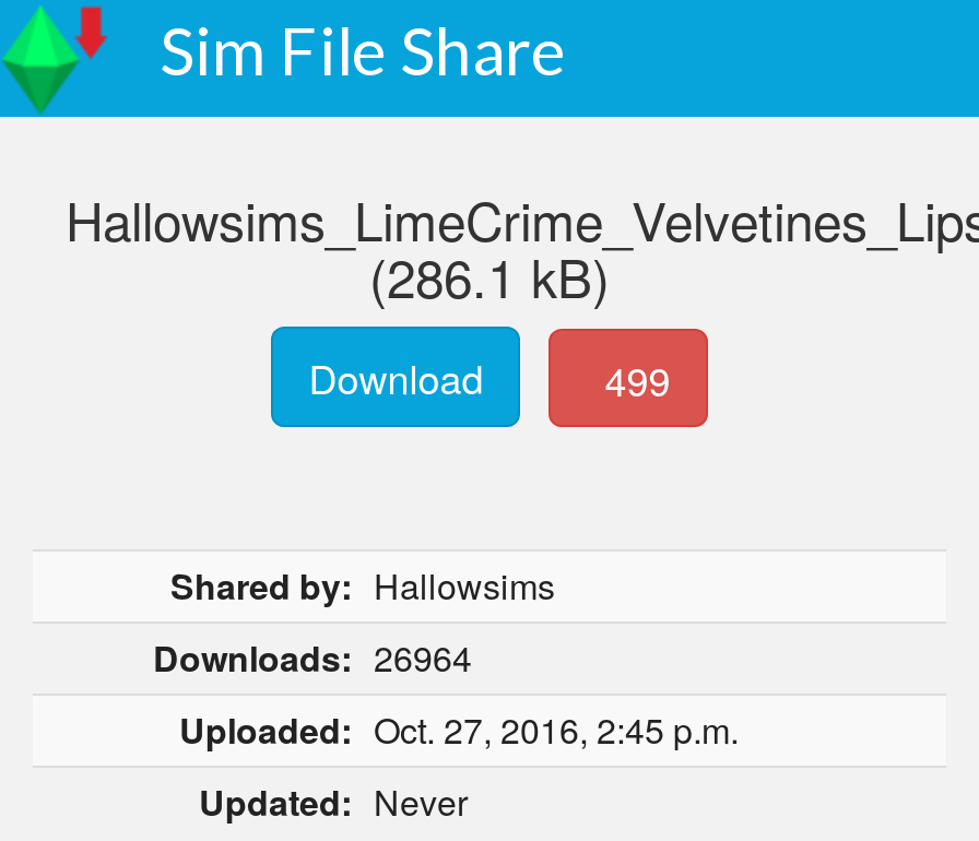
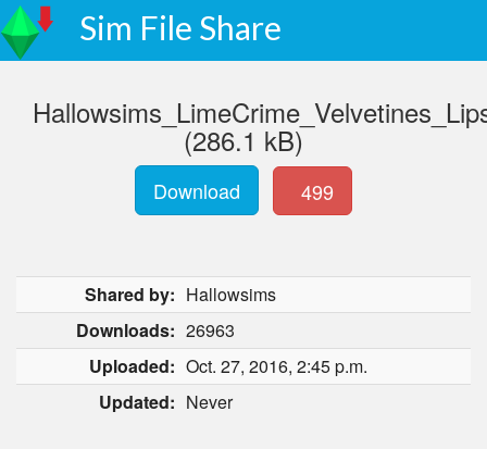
[153,632,472,683] Downloads: 26964 -> [76,317,235,342] Downloads: 26963

